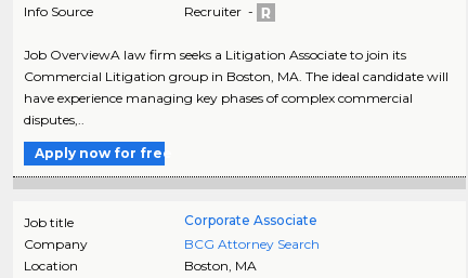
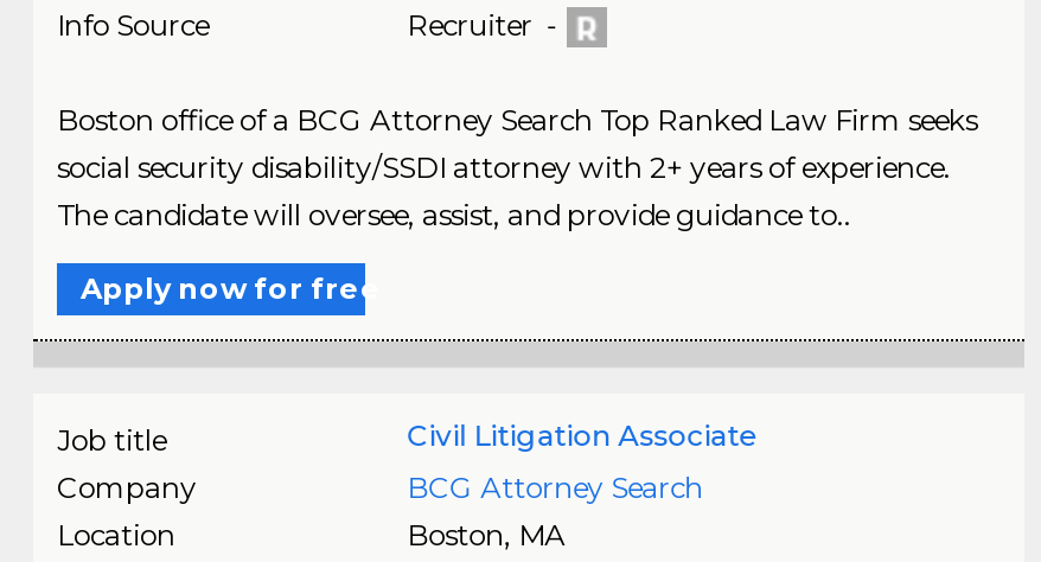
[24,47,448,128] Job OverviewA law firm seeks a Litigation Associate to join its | Commercial Litigation group in Boston, MA. The ideal candidate will | have experience managing key phases of complex commercial | disputes,.. -> [57,102,977,232] Boston office of a BCG Attorney Search Top Ranked Law Firm seeks | social security disability/SSDI attorney with 2+ years of experience. | The candidate will oversee, assist, and provide guidance to..
[184,212,317,228] Corporate Associate -> [407,417,758,453] Civil Litigation Associate

